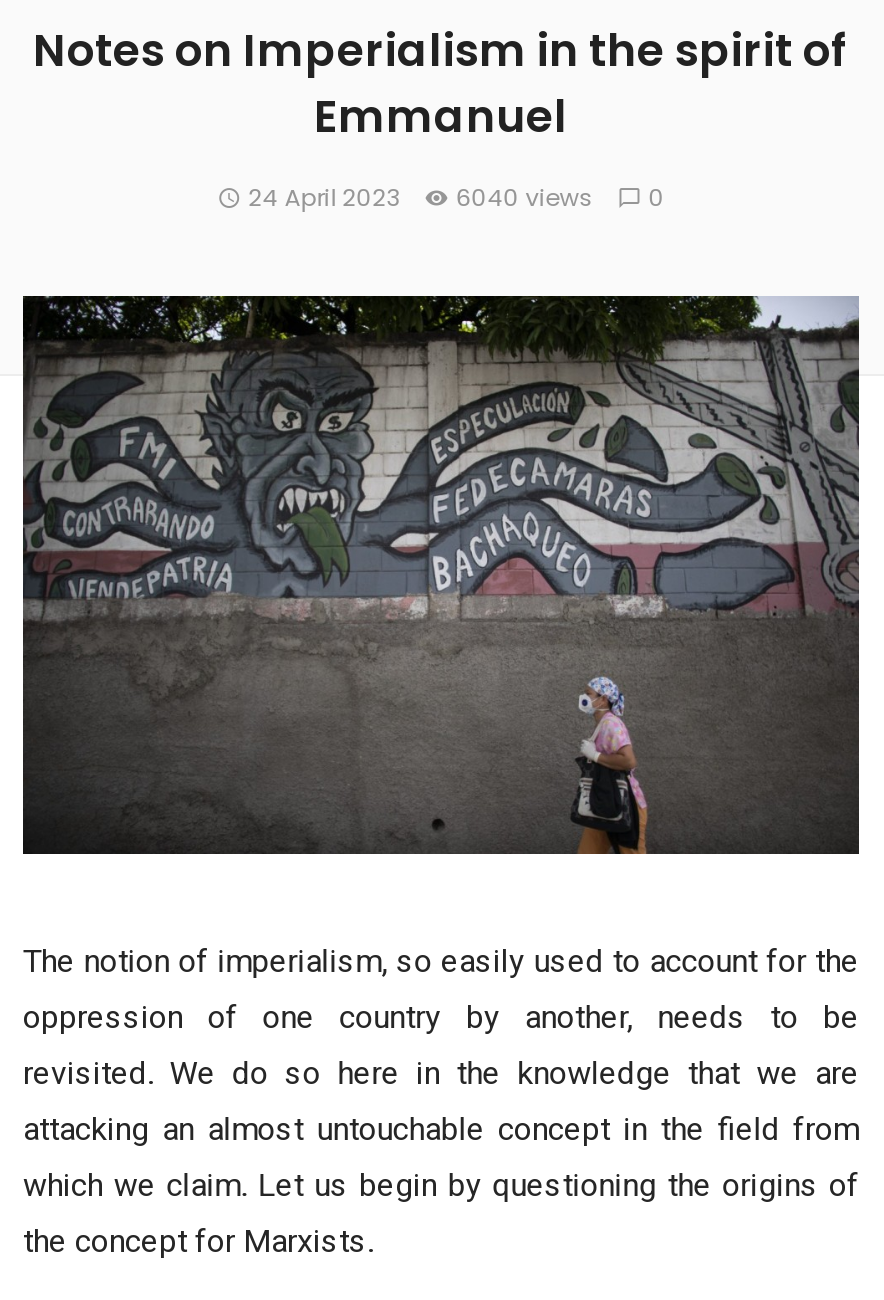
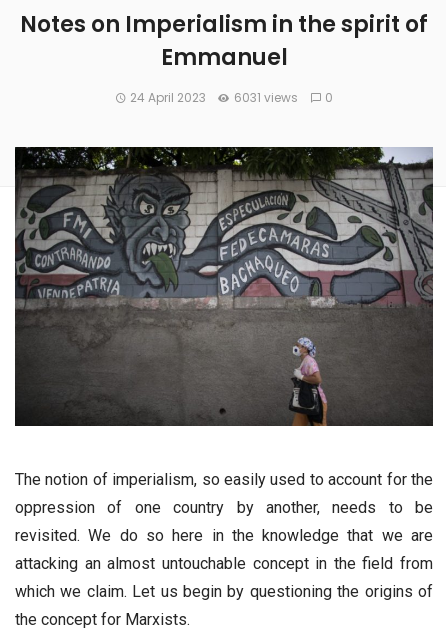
[248,180,665,214] 24 April 2023 6040 views 0 -> [130,89,333,106] 24 April 2023 6031 views 0

